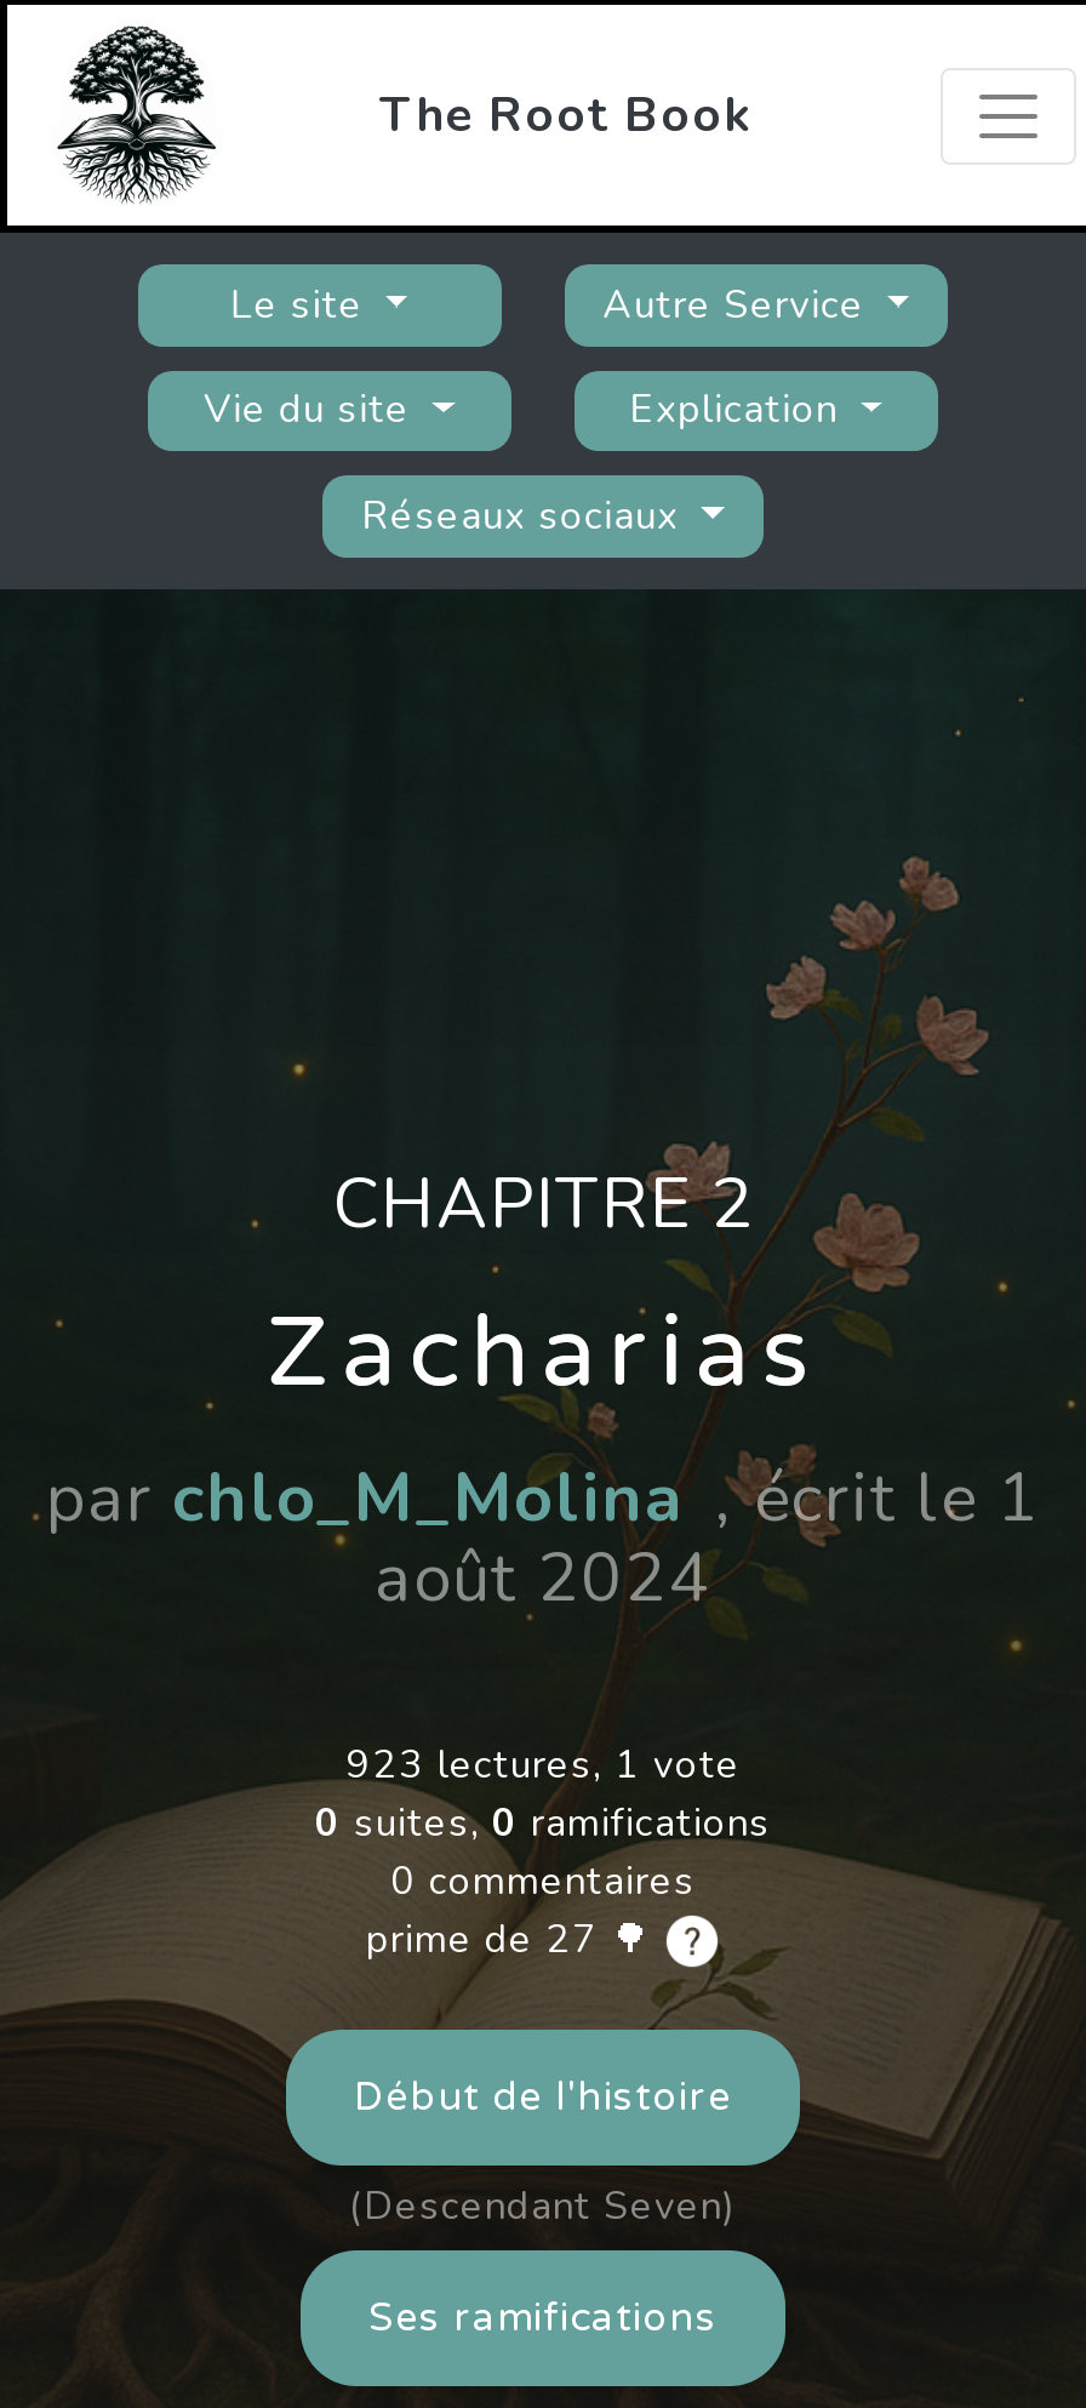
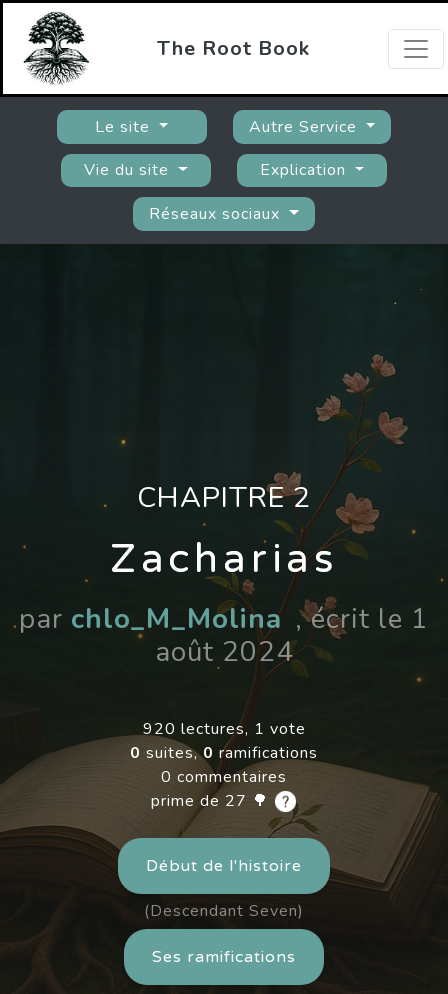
[345,1738,741,1791] 923 lectures, 1 vote -> [142,718,305,740] 920 lectures, 1 vote

